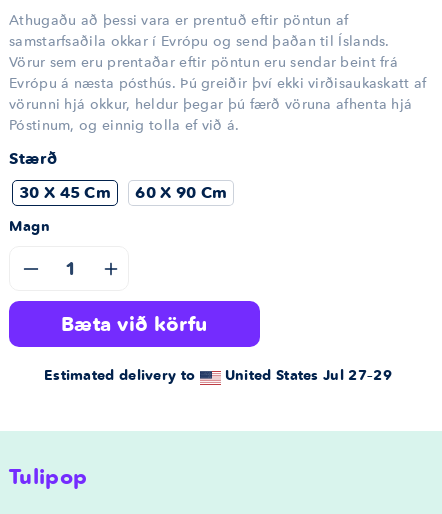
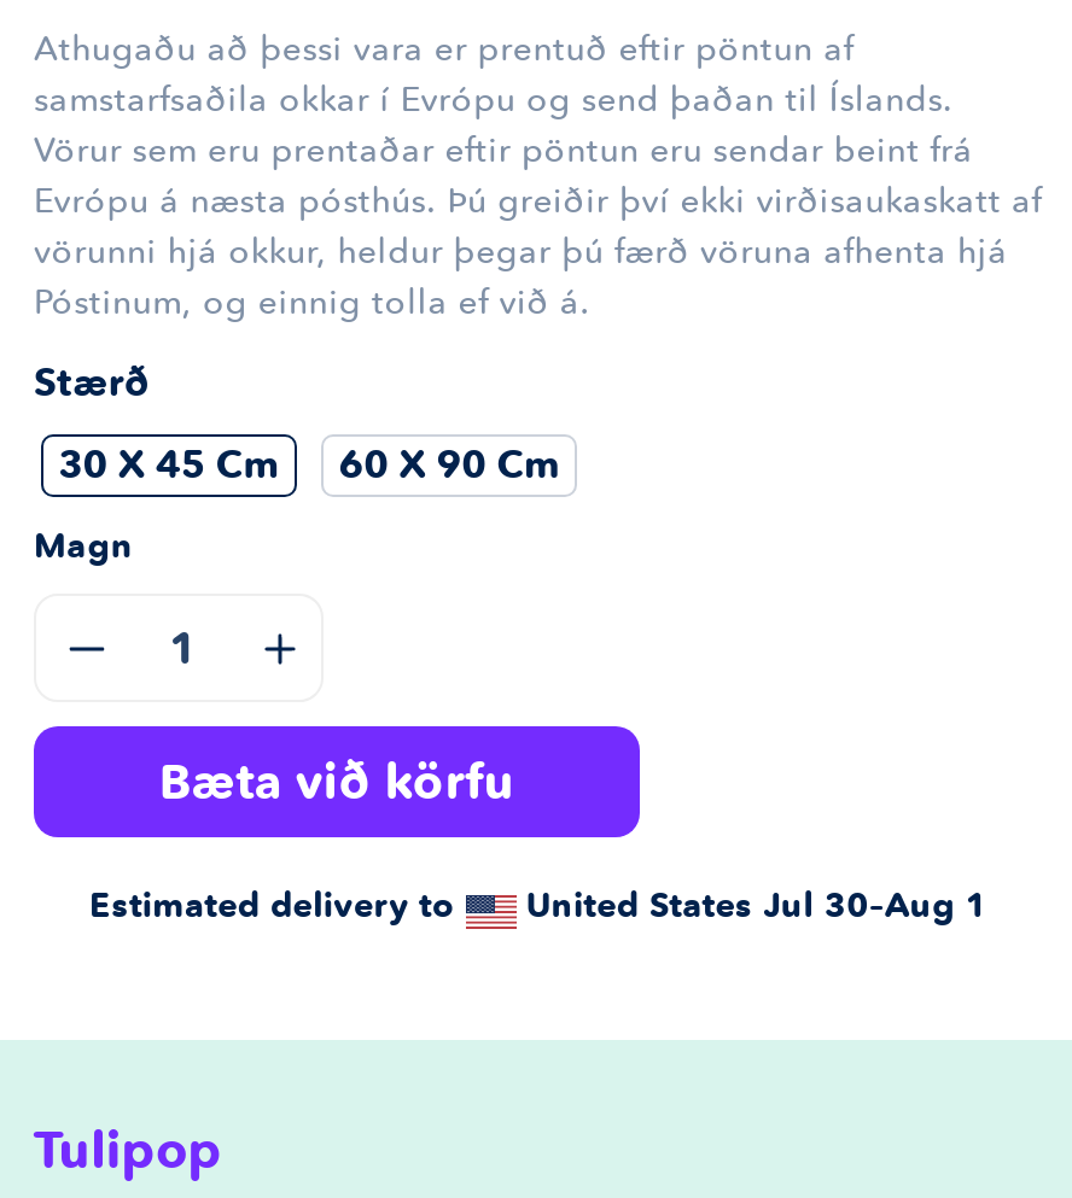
[221,366,392,384] United States Jul 27–29 -> [516,884,987,928] United States Jul 30–Aug 1

